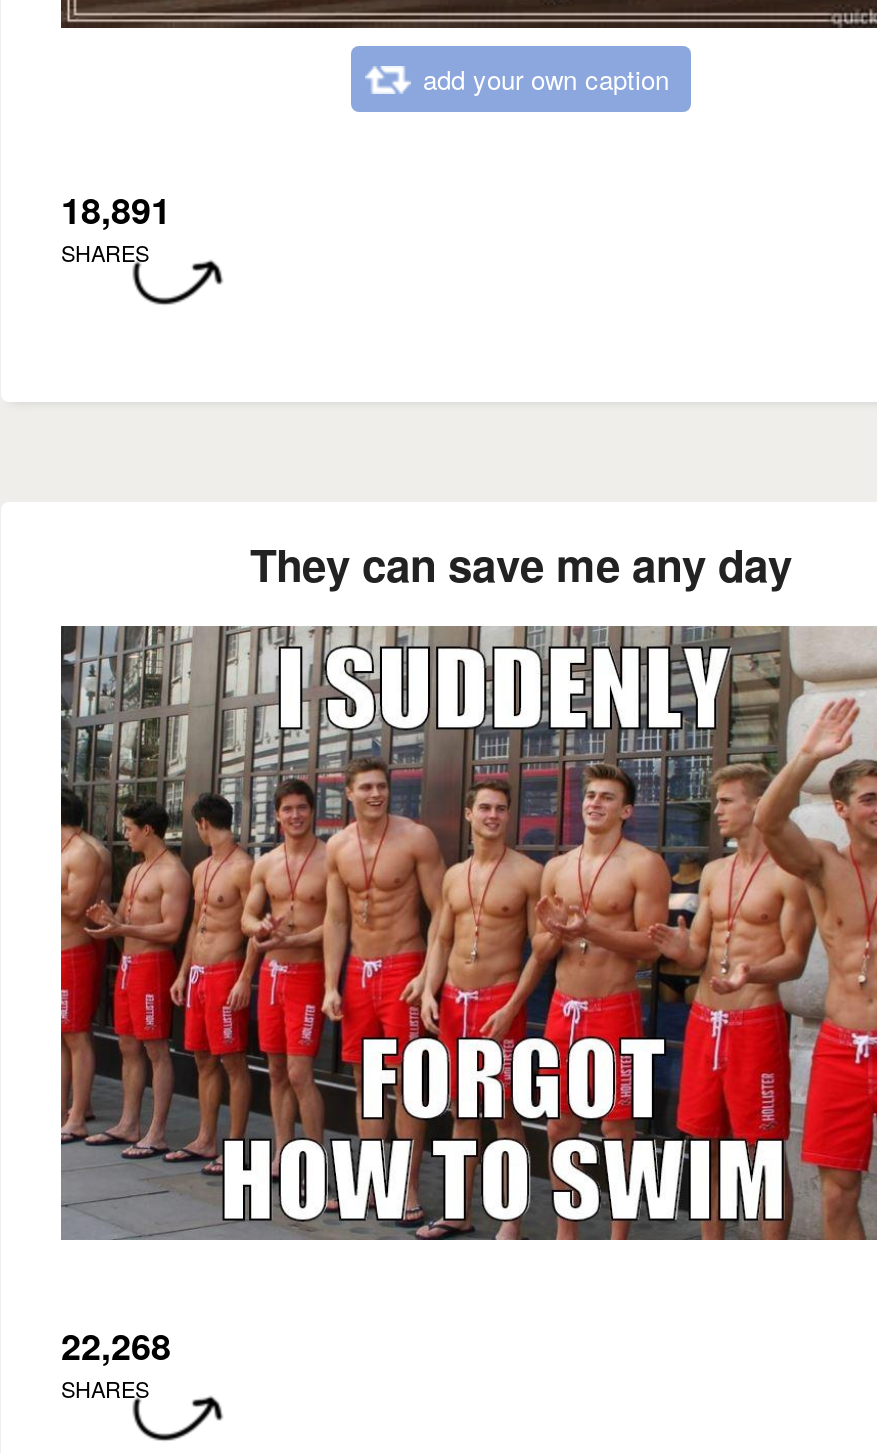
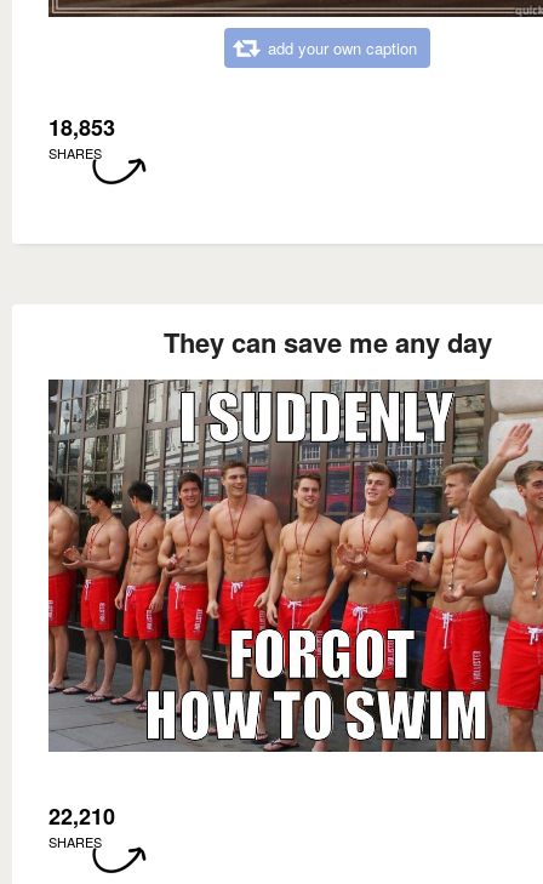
[61,185,171,237] 18,891 -> [48,112,115,144] 18,853
[61,1320,171,1372] 22,268 -> [48,800,115,832] 22,210

